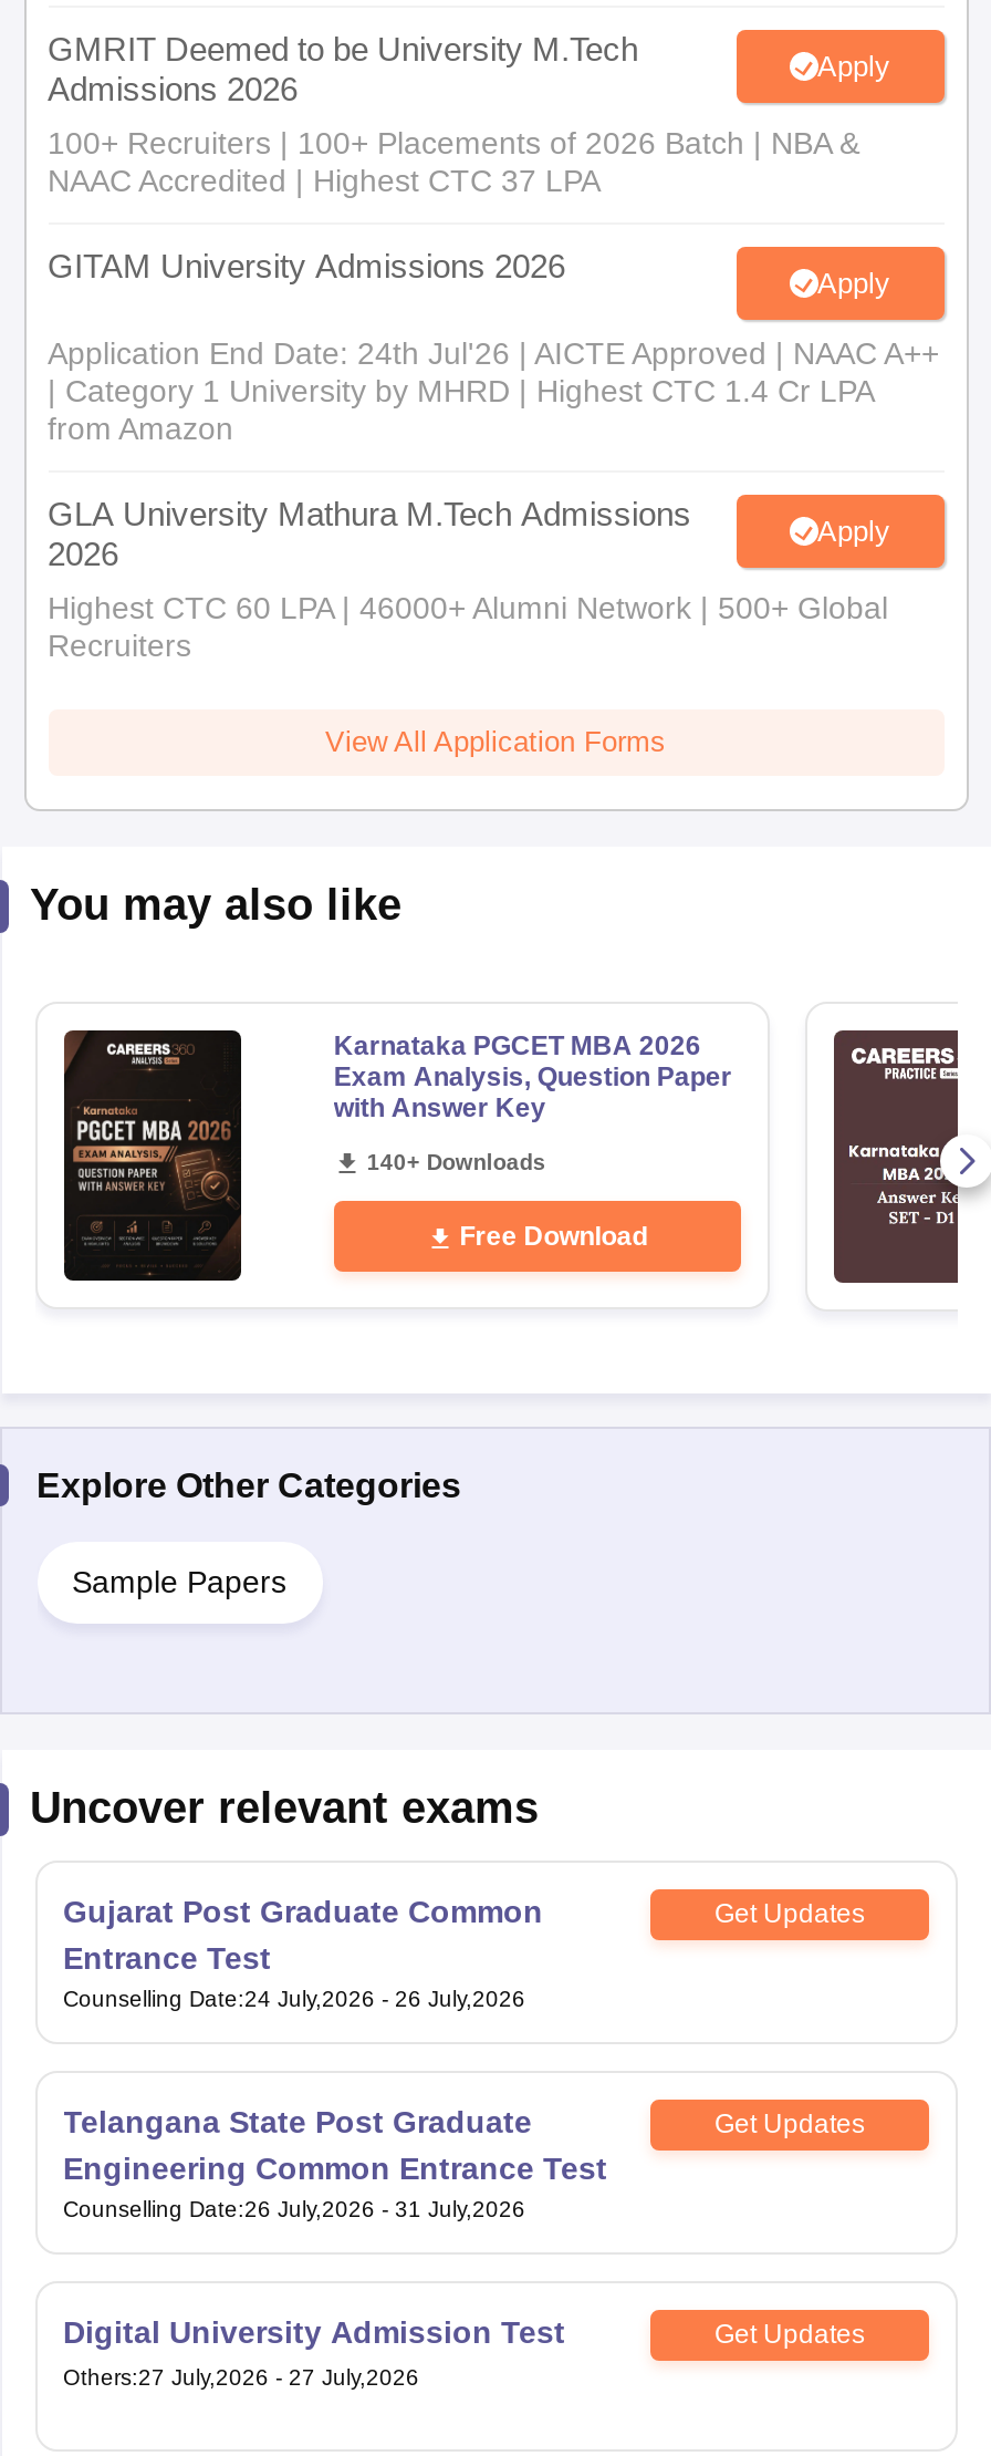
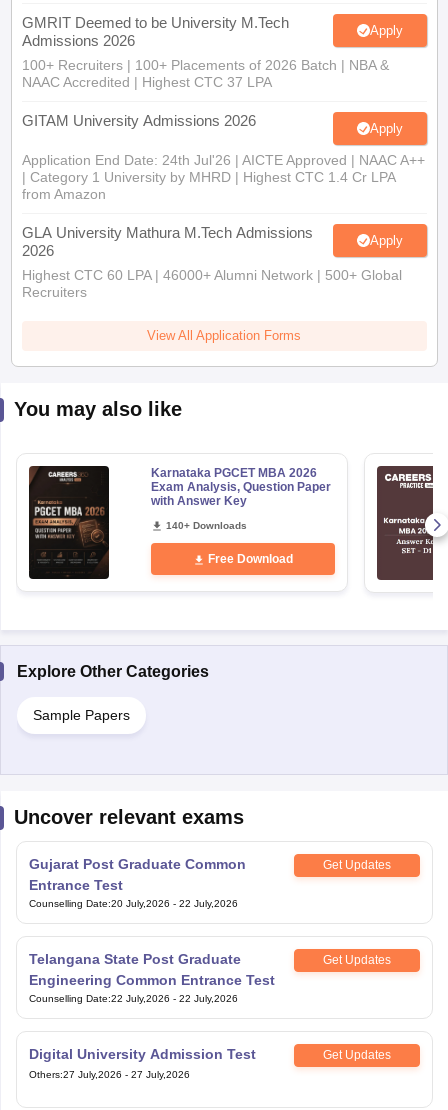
[63,1986,525,2011] Counselling Date: 24 July,2026 - 26 July,2026 -> [28,898,237,909] Counselling Date: 20 July,2026 - 22 July,2026
[63,2197,525,2221] Counselling Date: 26 July,2026 - 31 July,2026 -> [28,993,237,1004] Counselling Date: 22 July,2026 - 22 July,2026

